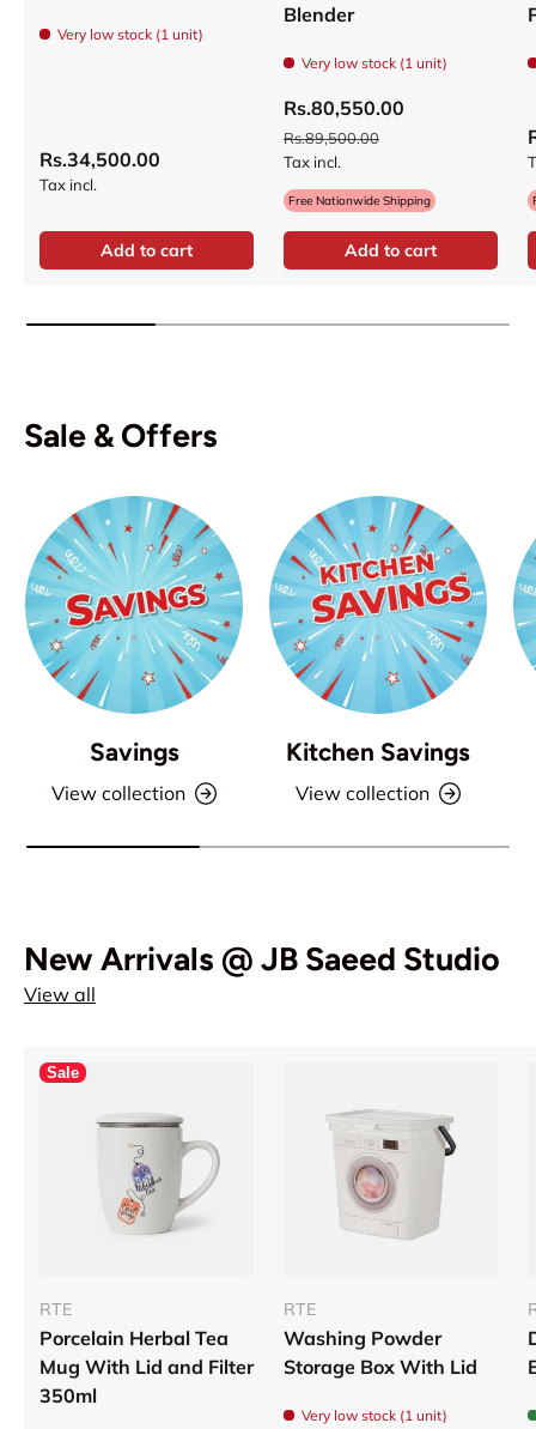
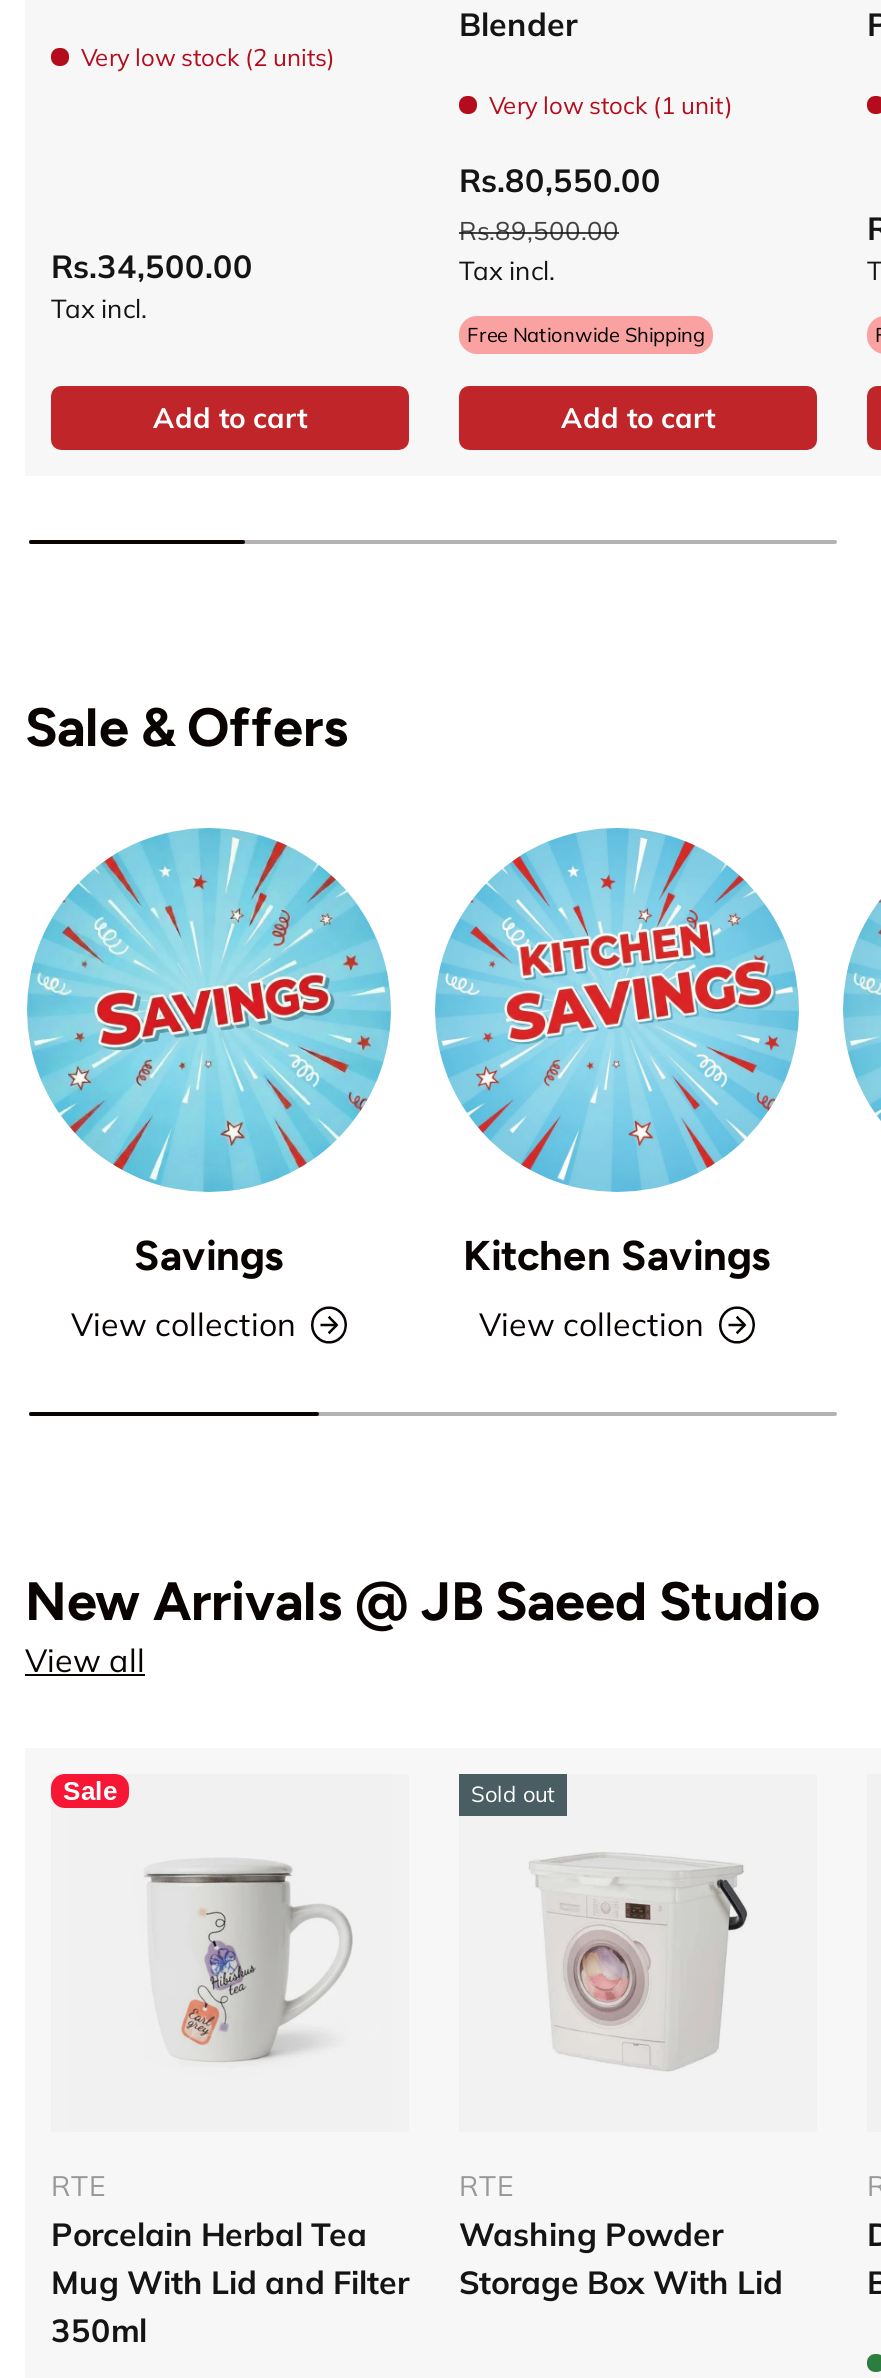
[57,25,203,43] Very low stock (1 unit) -> [81,42,335,72] Very low stock (2 units)
none -> [471,1780,555,1808] Sold out
[301,1406,447,1424] Very low stock (1 unit) -> none

